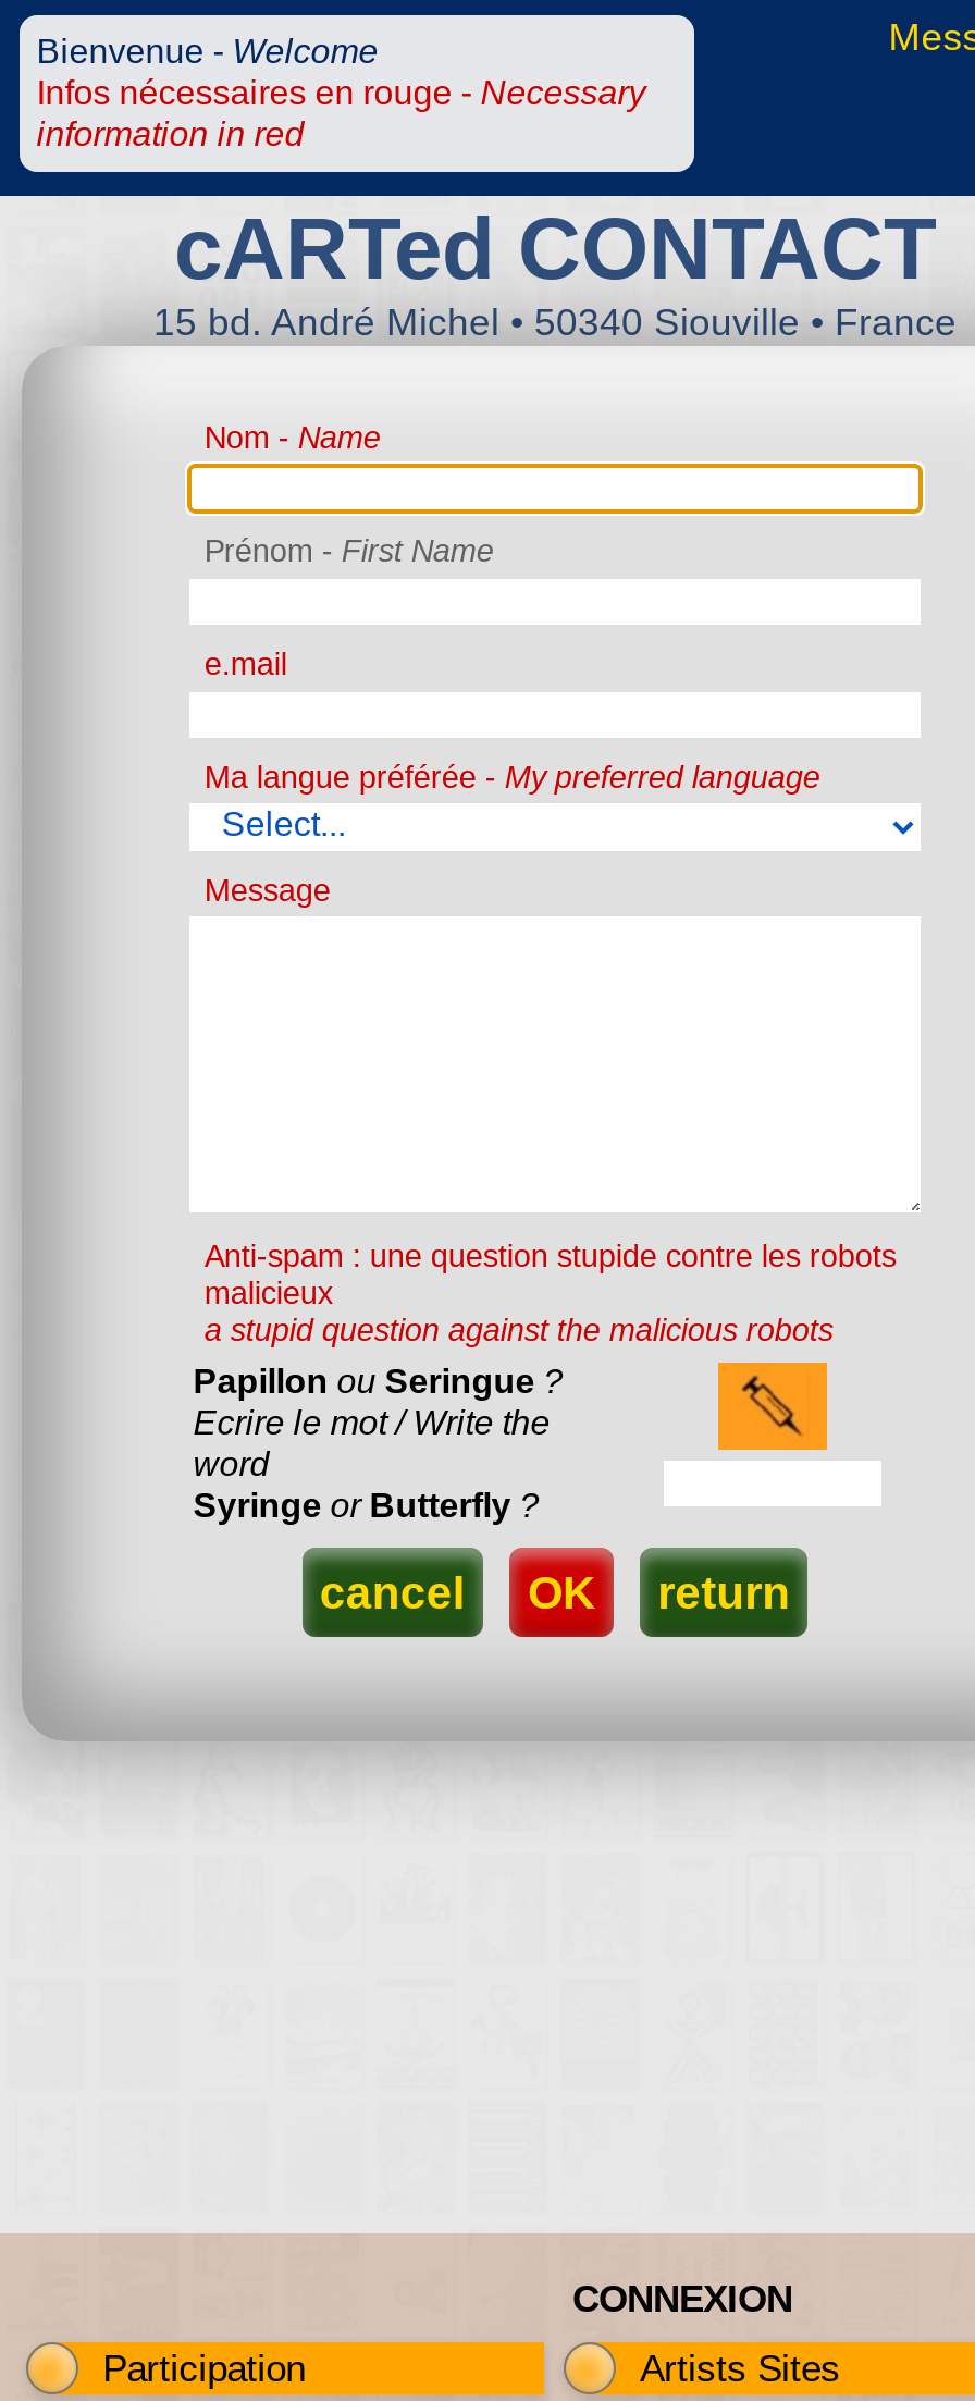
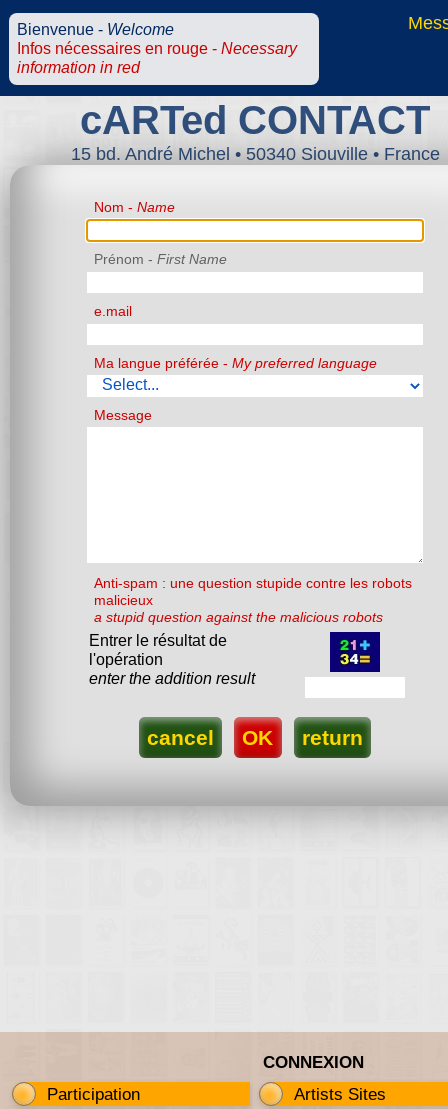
[193,1363,563,1524] Papillon ou Seringue? | Ecrire le mot / Write the | word | Syringe or Butterfly? -> [89,632,255,687] Entrer le résultat de | l'opération | enter the addition result
[716,1360,829,1452] [image] -> [329,631,381,673] [image]

